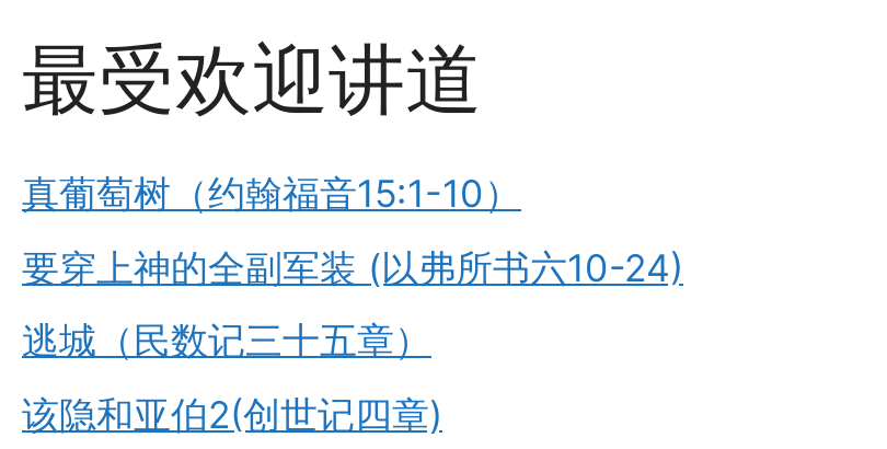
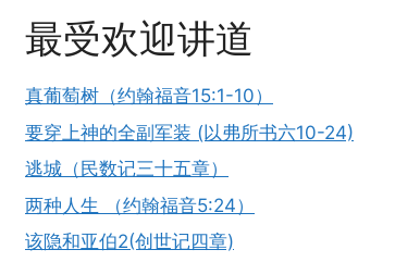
none -> [25,194,255,216] 两种人生 （约翰福音5:24）

